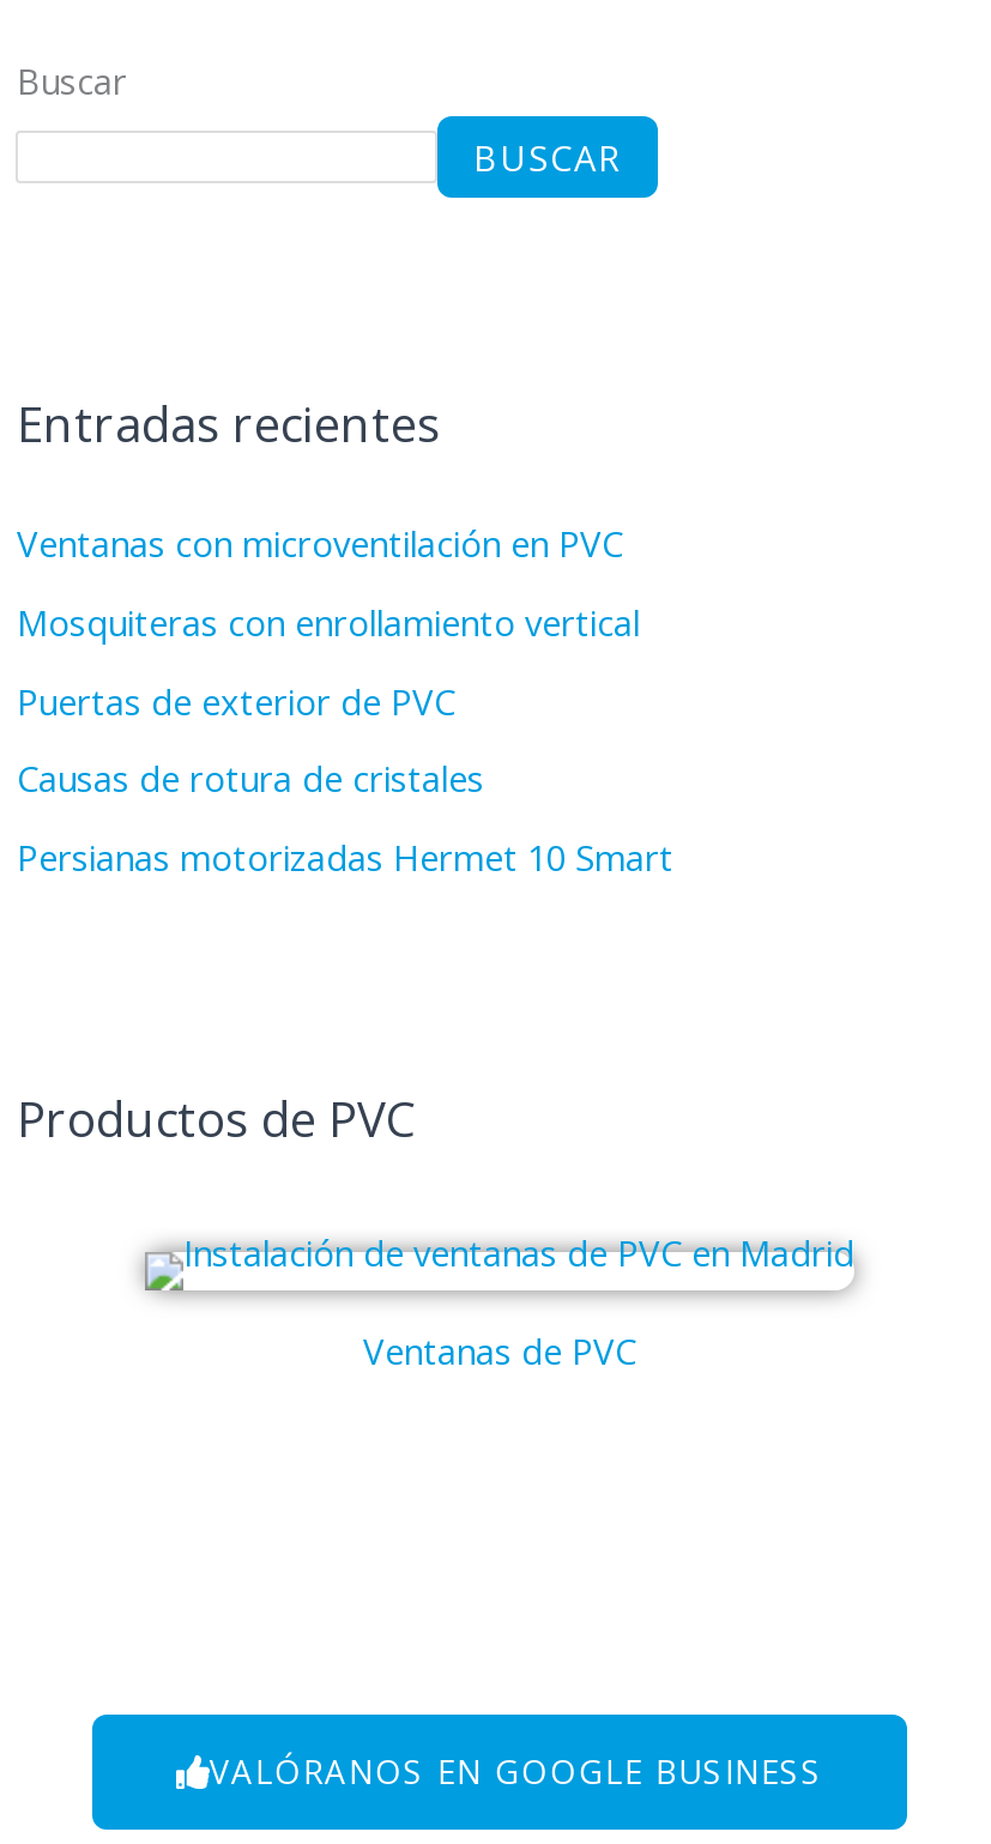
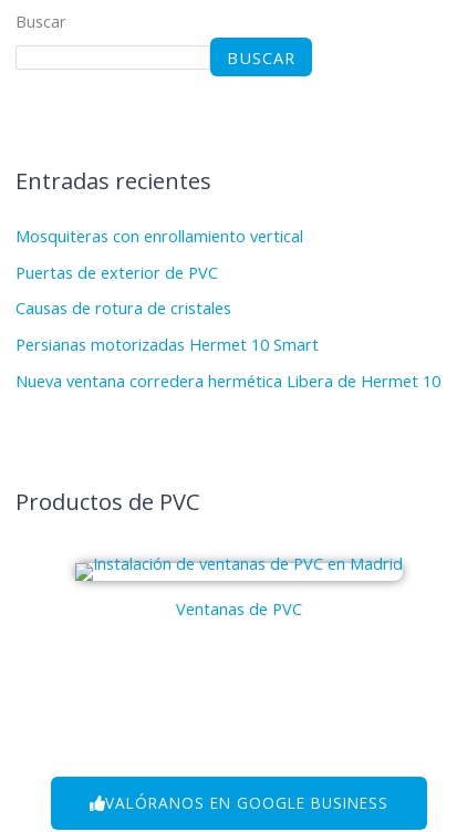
[17,520,623,568] Ventanas con microventilación en PVC -> none
moved [17,598,673,881] -> [16,225,319,355]: Mosquiteras con enrollamiento vertical | Puertas de exterior de PVC | Causas de rotura de cristales | Persianas motorizadas Hermet 10 Smart
none -> [16,369,441,391] Nueva ventana corredera hermética Libera de Hermet 10

